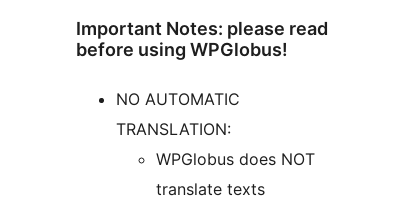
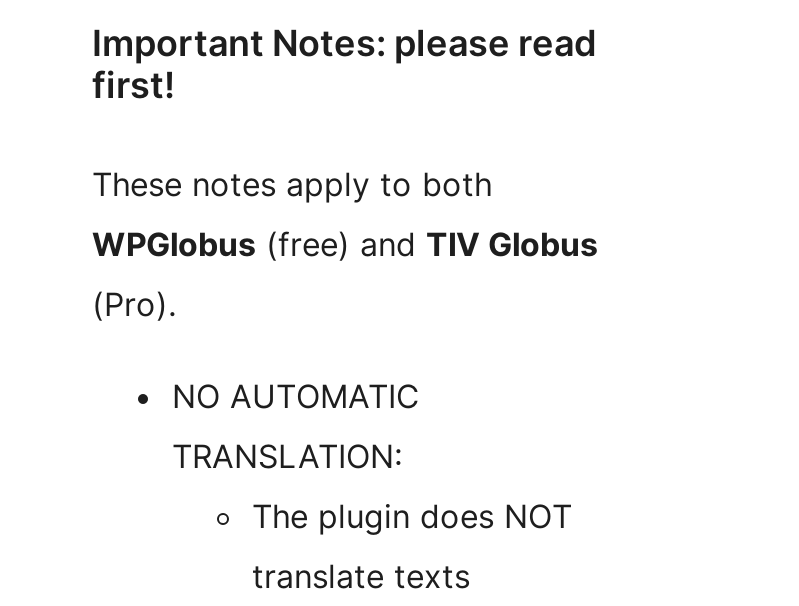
[76,39,288,60] before using WPGlobus! -> [92,63,598,323] first! | These notes apply to both | WPGlobus (free) and TIV Globus | (Pro).
[156,149,315,169] WPGlobus does NOT -> [252,495,572,535] The plugin does NOT

